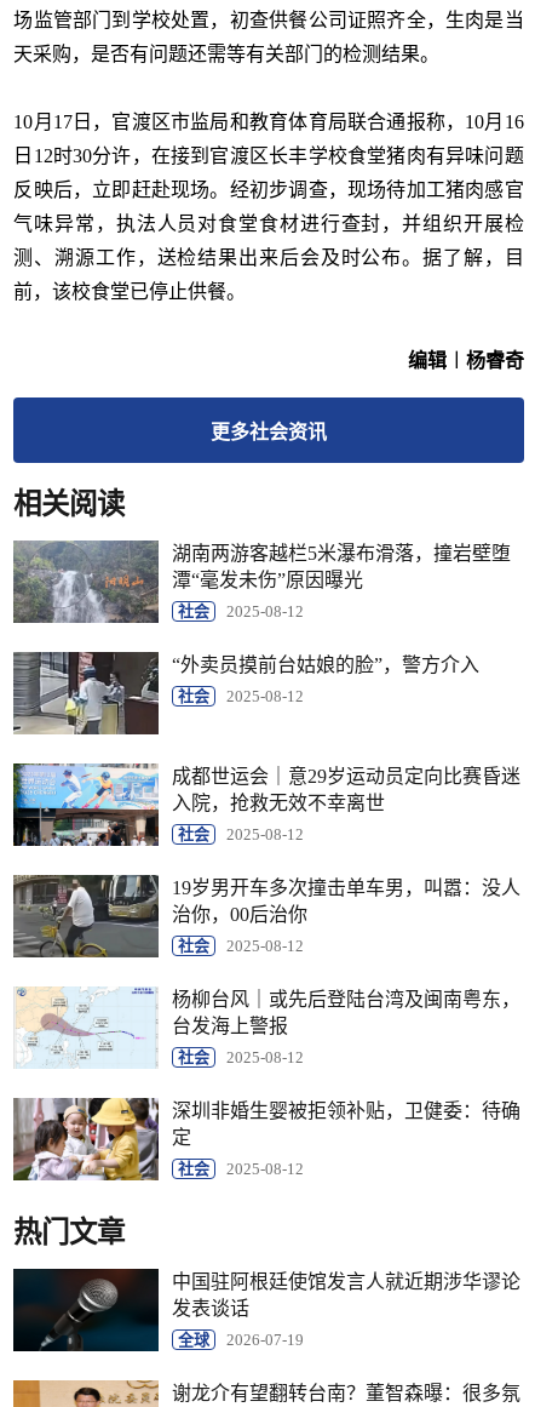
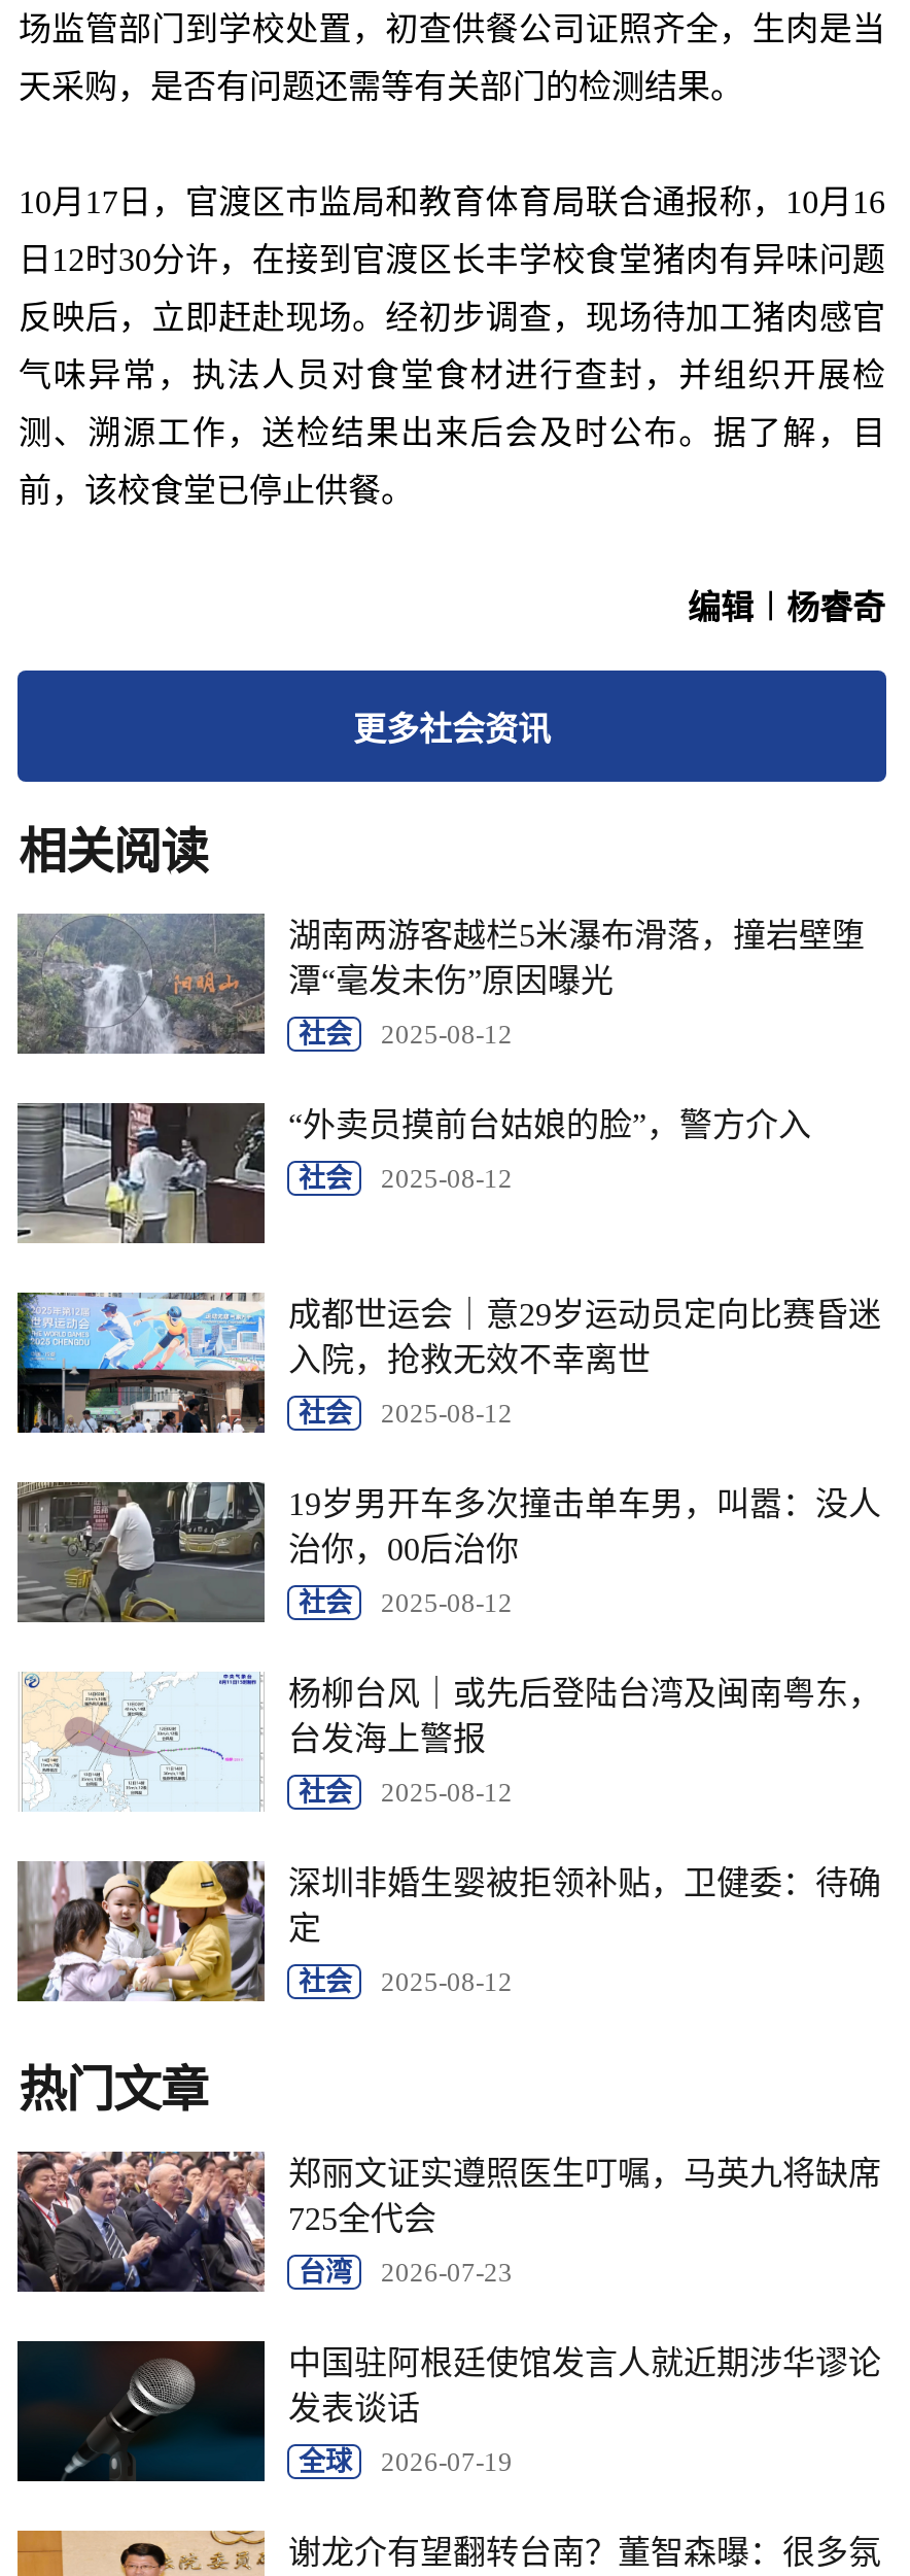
none -> [15,2150,881,2294] [image] | 郑丽文证实遵照医生叮嘱，马英九将缺席 | 725全代会 | 台湾 | 2026-07-23

